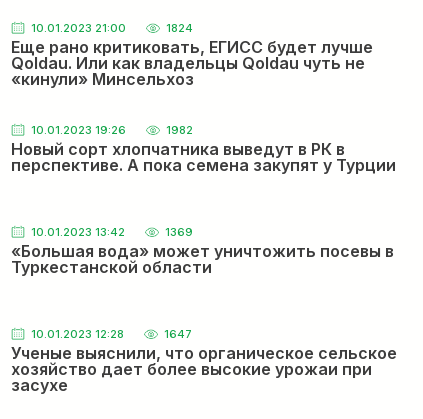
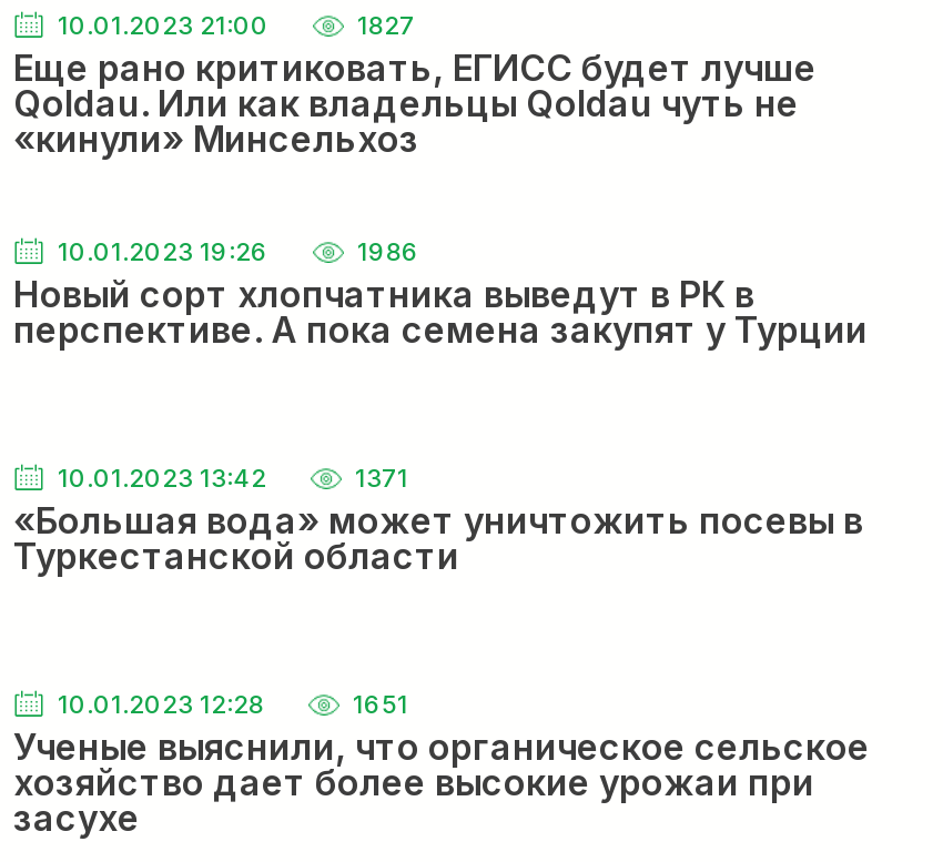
[166,21,193,35] 1824 -> [357,10,415,41] 1827
[166,123,193,137] 1982 -> [357,236,419,267] 1986
[165,225,193,239] 1369 -> [355,463,408,494] 1371
[164,327,192,341] 1647 -> [353,689,408,720] 1651

